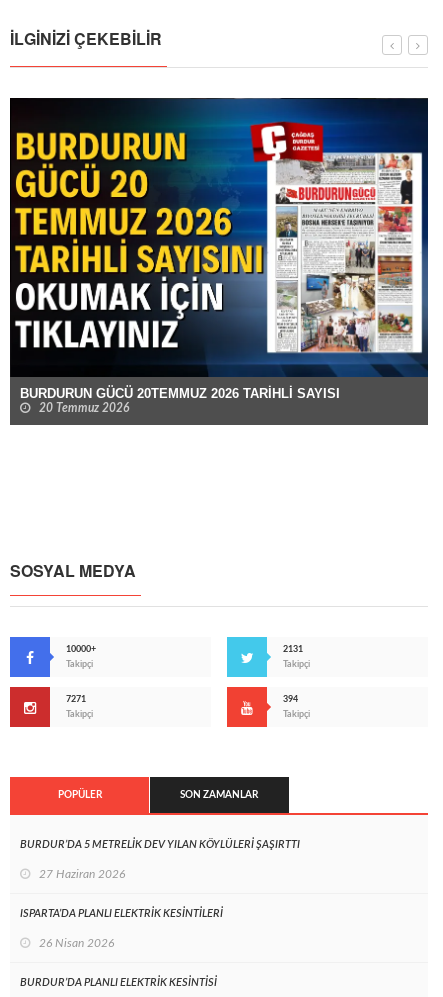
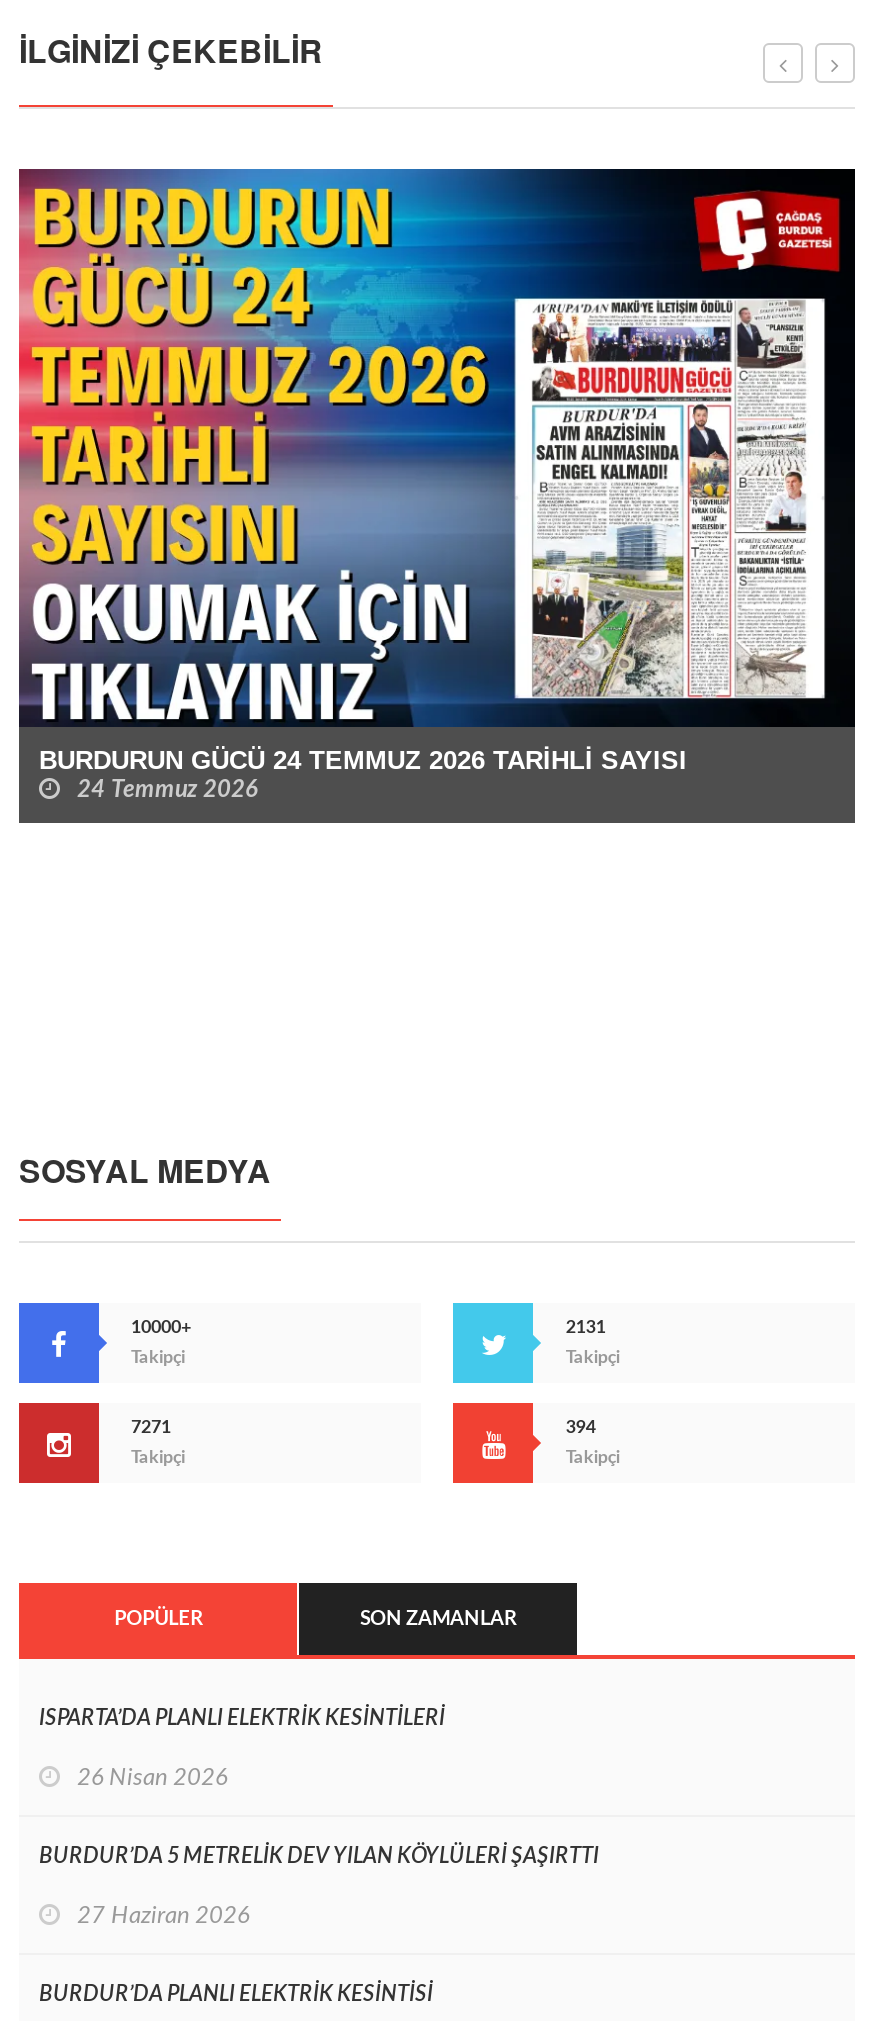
[9,97,429,414] [image] | BURDURUN GÜCÜ 20TEMMUZ 2026 TARİHLİ SAYISI | 20 Temmuz 2026 -> [17,167,857,800] [image] | BURDURUN GÜCÜ 24 TEMMUZ 2026 TARİHLİ SAYISI | 24 Temmuz 2026
moved [20,839,300,880] -> [39,1844,599,1926]: BURDUR’DA 5 METRELİK DEV YILAN KÖYLÜLERİ ŞAŞIRTTI | 27 Haziran 2026
moved [20,908,223,949] -> [39,1706,445,1788]: ISPARTA’DA PLANLI ELEKTRİK KESİNTİLERİ | 26 Nisan 2026

